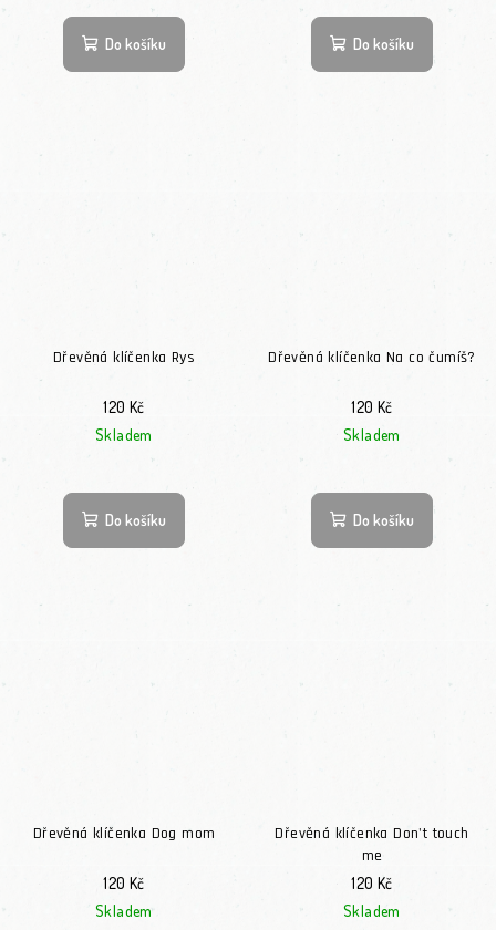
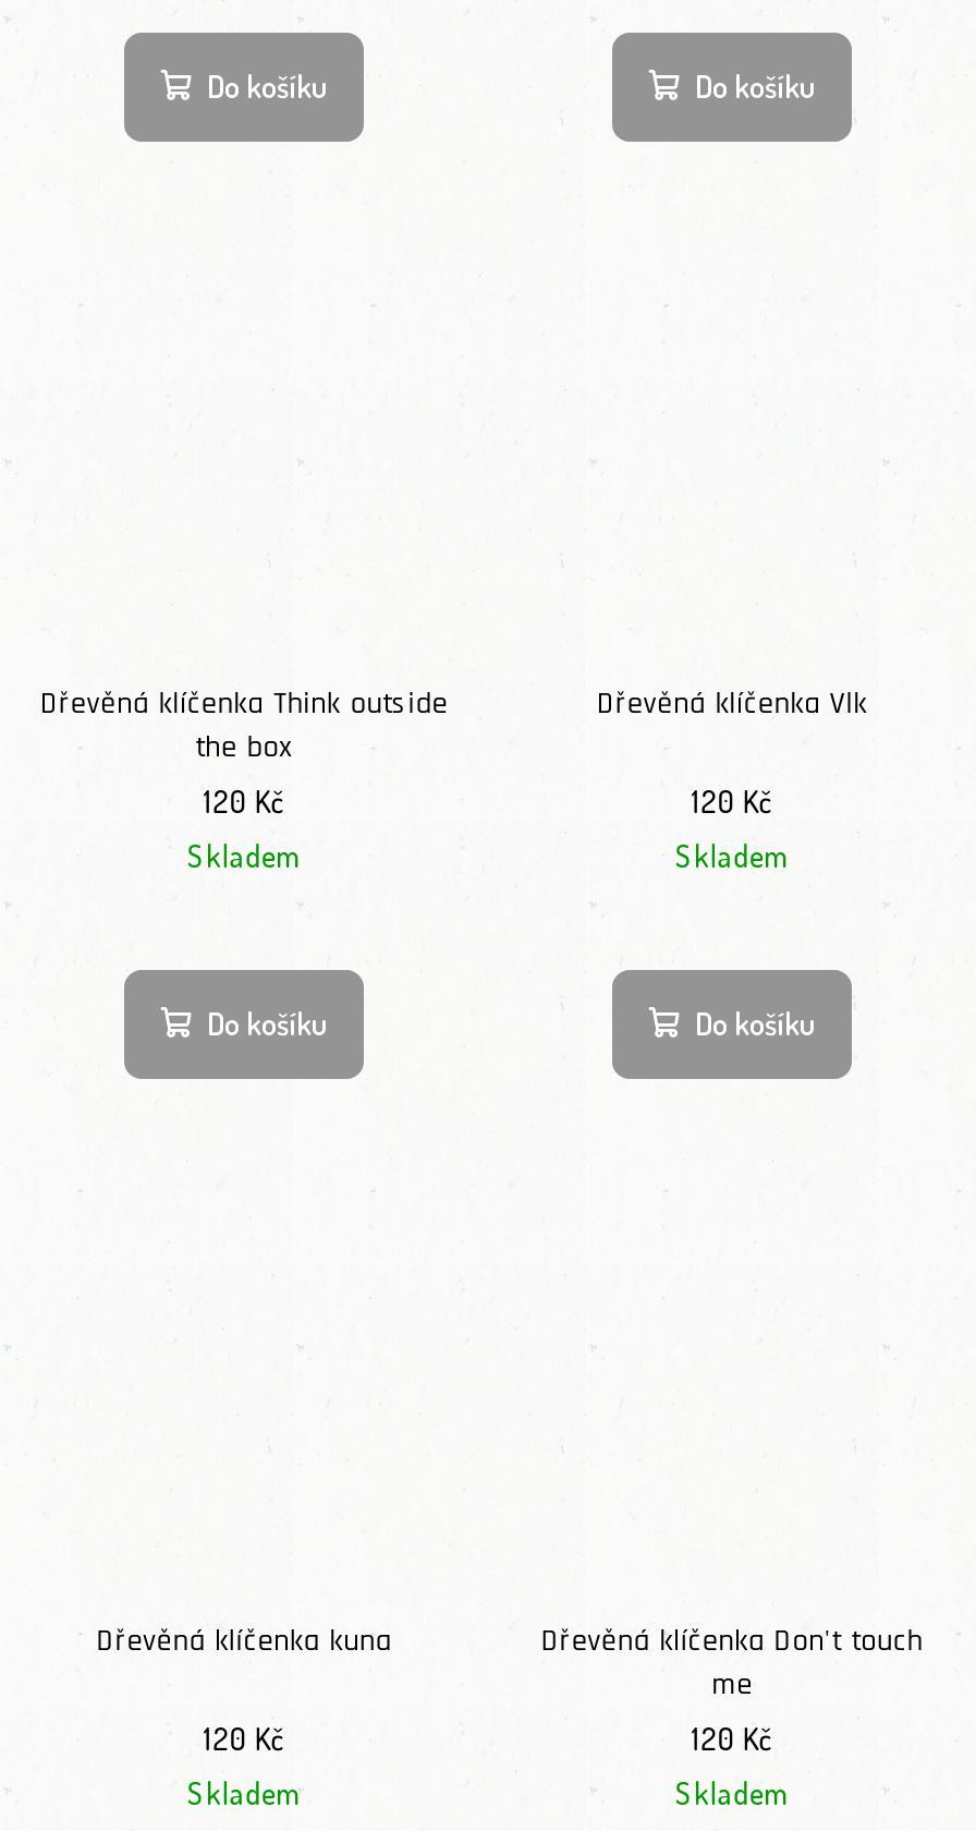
[53,348,195,368] Dřevěná klíčenka Rys -> [40,684,448,767] Dřevěná klíčenka Think outside | the box
[268,348,476,368] Dřevěná klíčenka Na co čumíš? -> [597,684,867,724] Dřevěná klíčenka Vlk
[33,824,215,844] Dřevěná klíčenka Dog mom -> [97,1622,391,1661] Dřevěná klíčenka kuna

